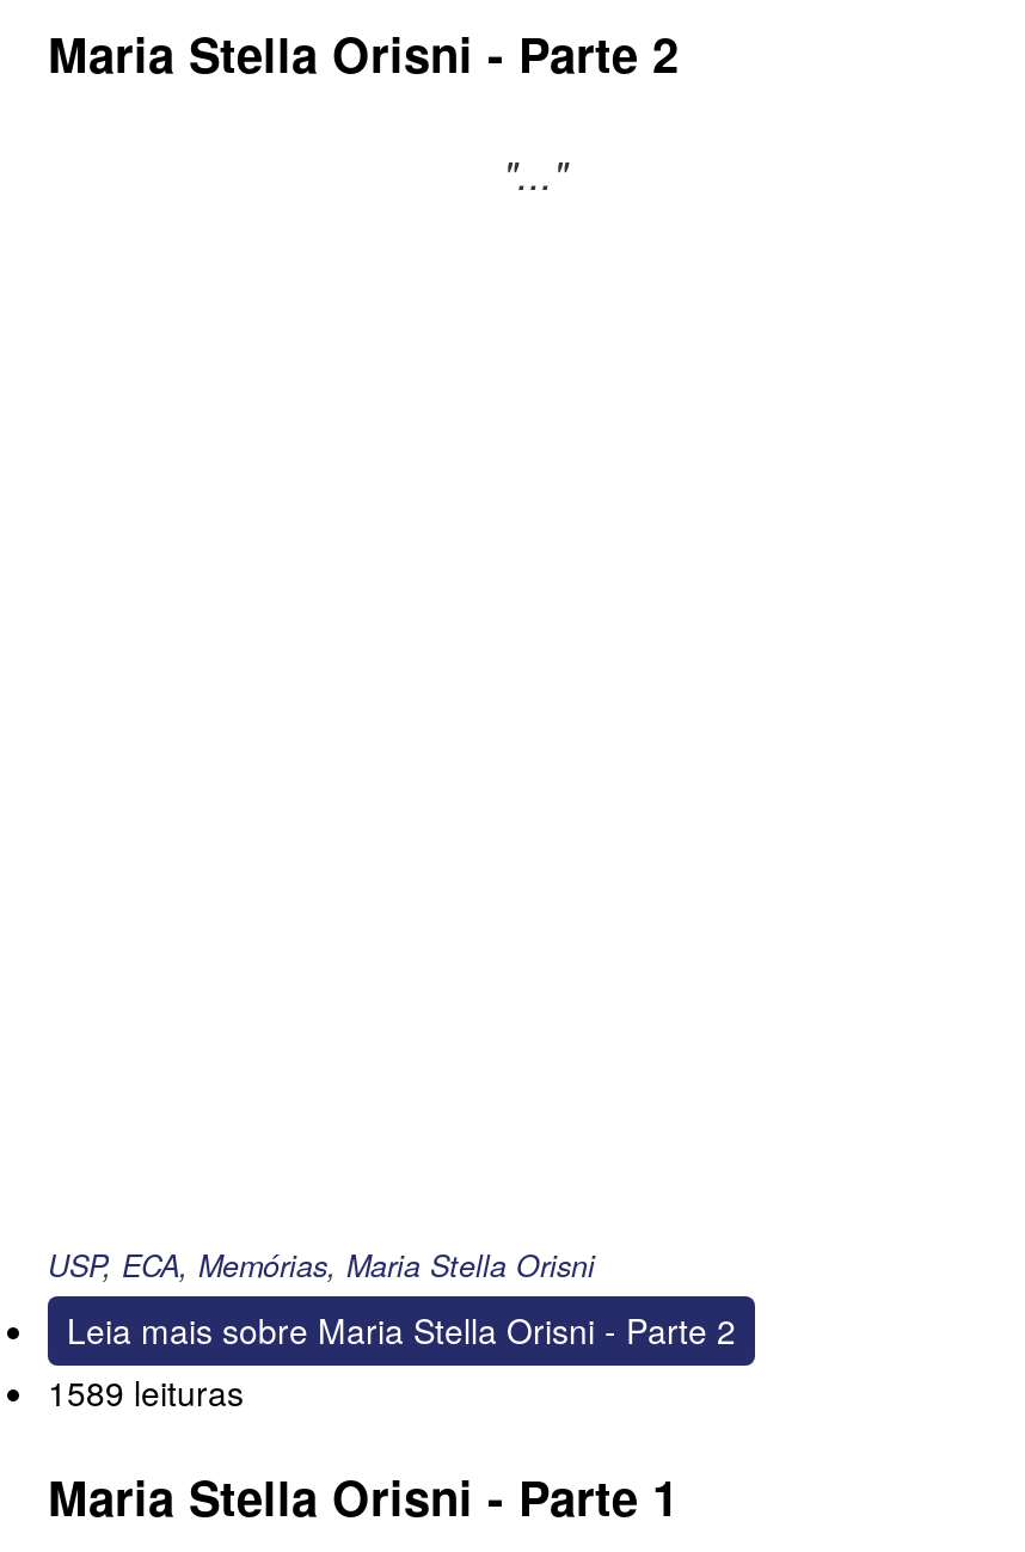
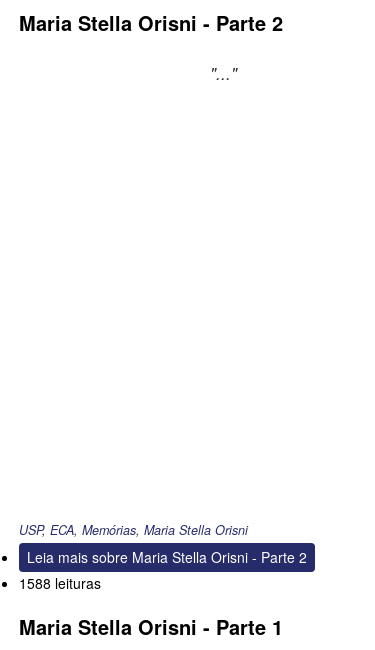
[48,1369,244,1417] 1589 leituras -> [19,573,101,593] 1588 leituras

